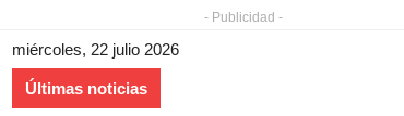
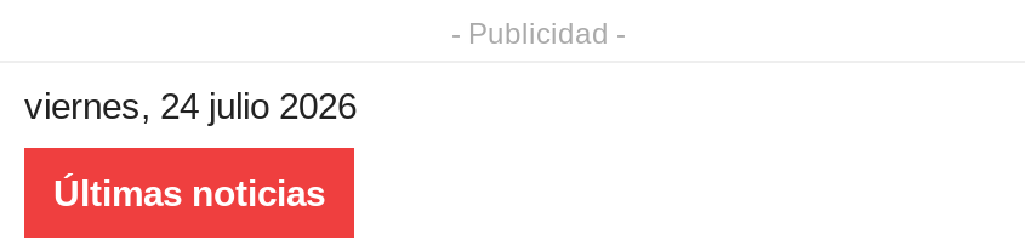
[12,40,179,59] miércoles, 22 julio 2026 -> [24,85,357,126] viernes, 24 julio 2026

